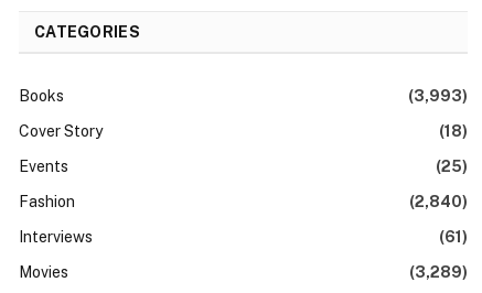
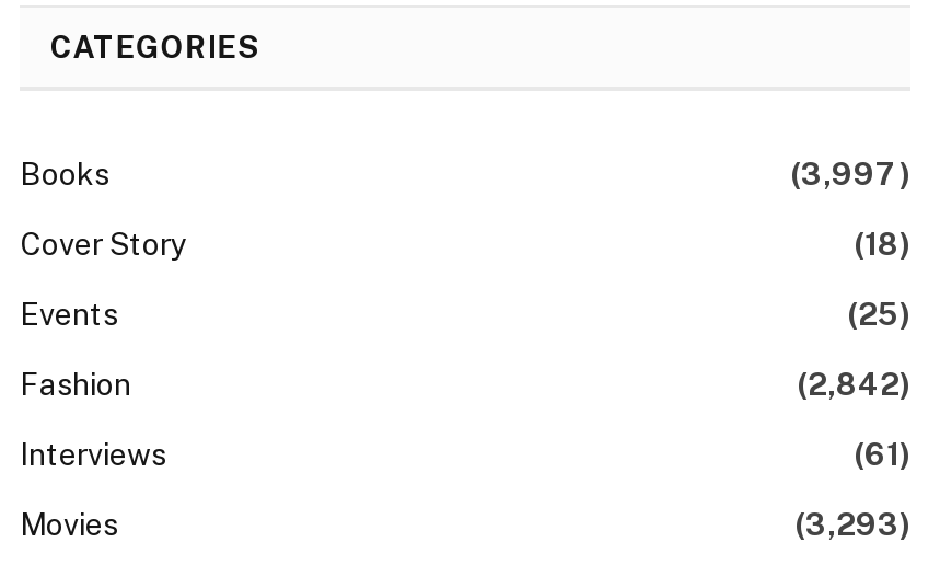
[408,87,468,105] (3,993) -> [790,157,910,192] (3,997)
[409,193,468,211] (2,840) -> [797,368,910,403] (2,842)
[409,264,468,281] (3,289) -> [794,508,910,543] (3,293)

